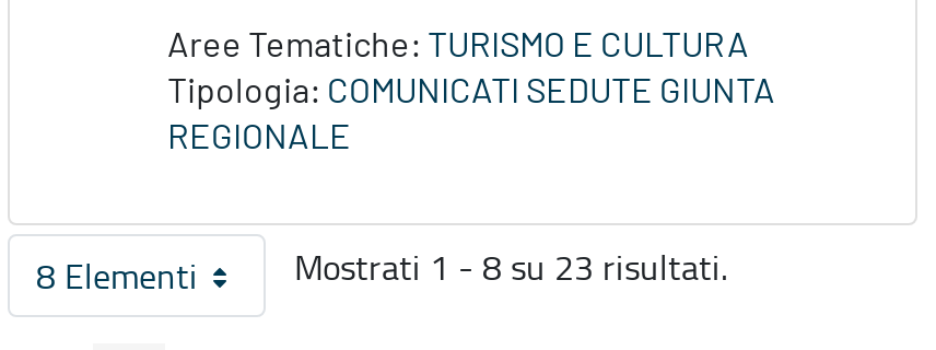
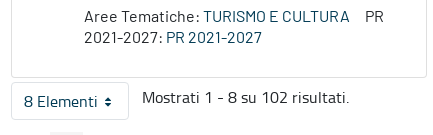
[167,75,775,156] Tipologia: COMUNICATI SEDUTE GIUNTA | REGIONALE -> [84,9,384,46] PR | 2021-2027: PR 2021-2027
[294,243,727,292] Mostrati 1 - 8 su 23 risultati. -> [142,86,349,108] Mostrati 1 - 8 su 102 risultati.

